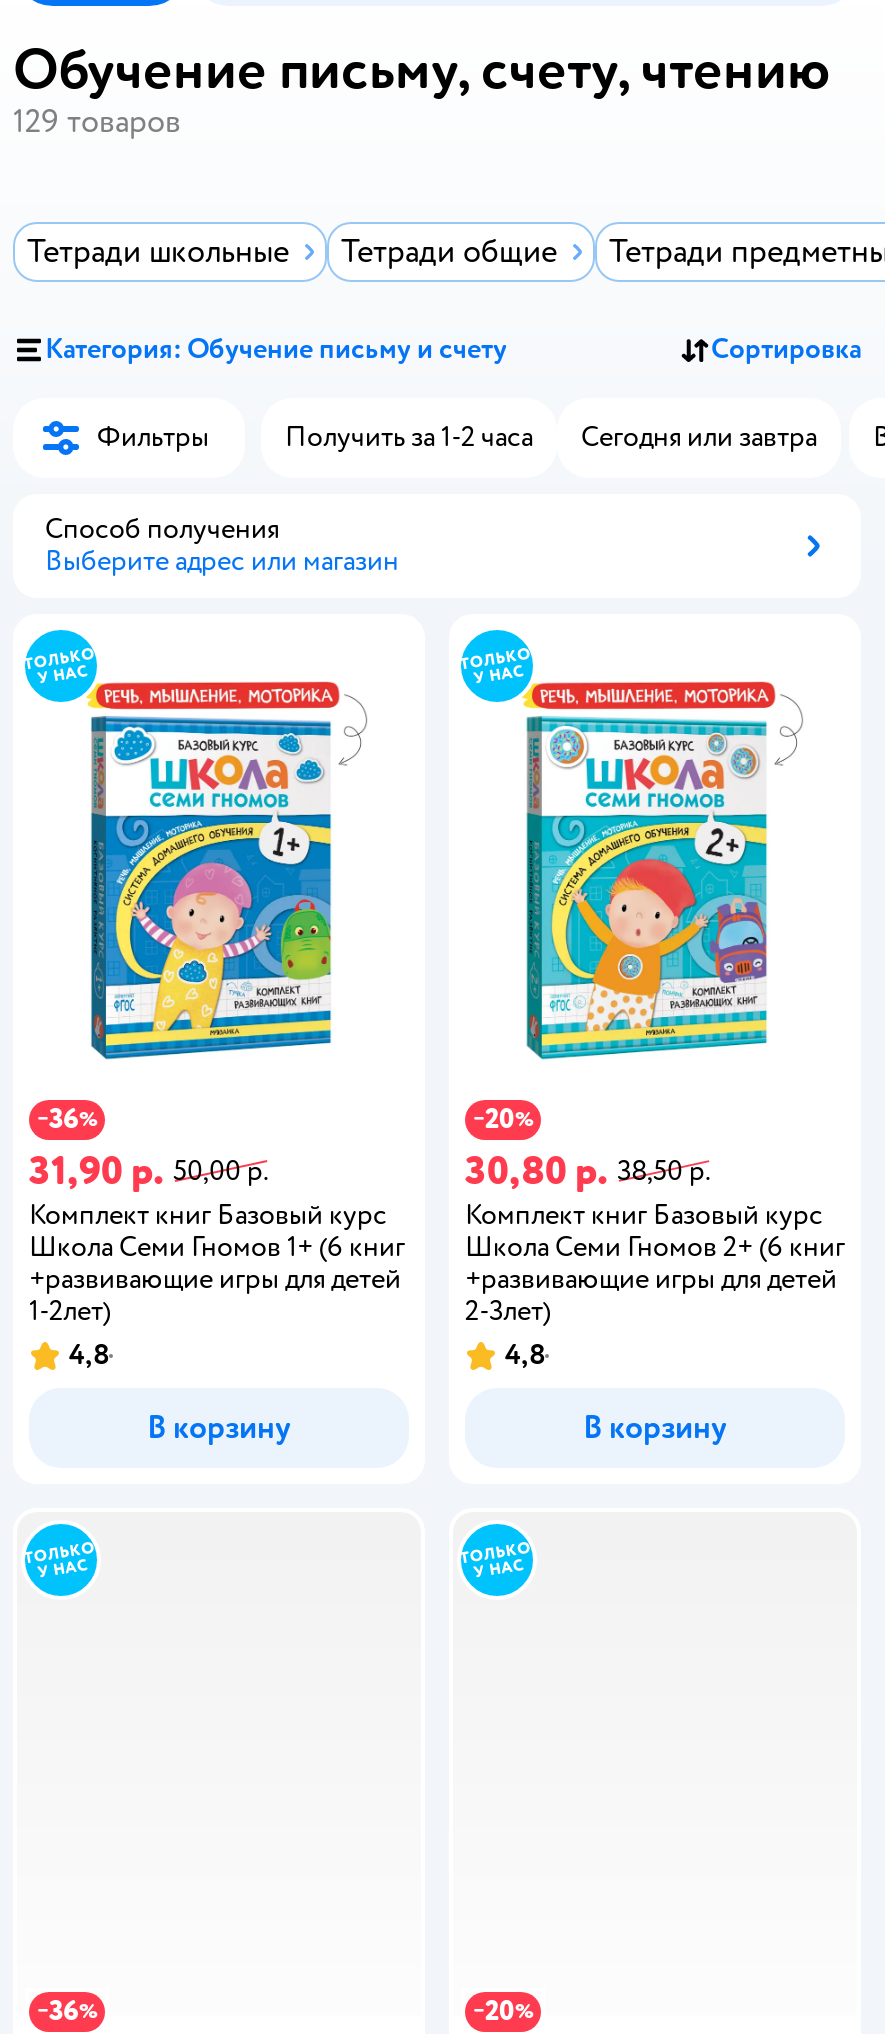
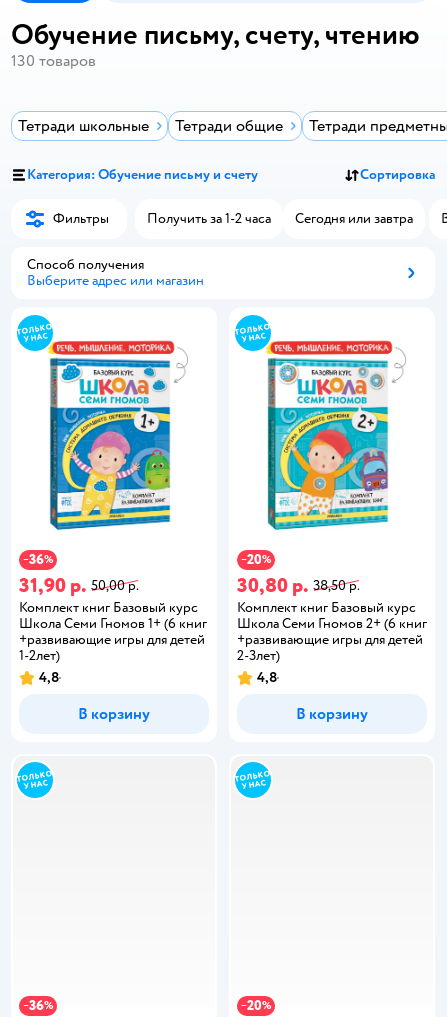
[13,102,181,142] 129 товаров -> [11,51,96,71] 130 товаров

